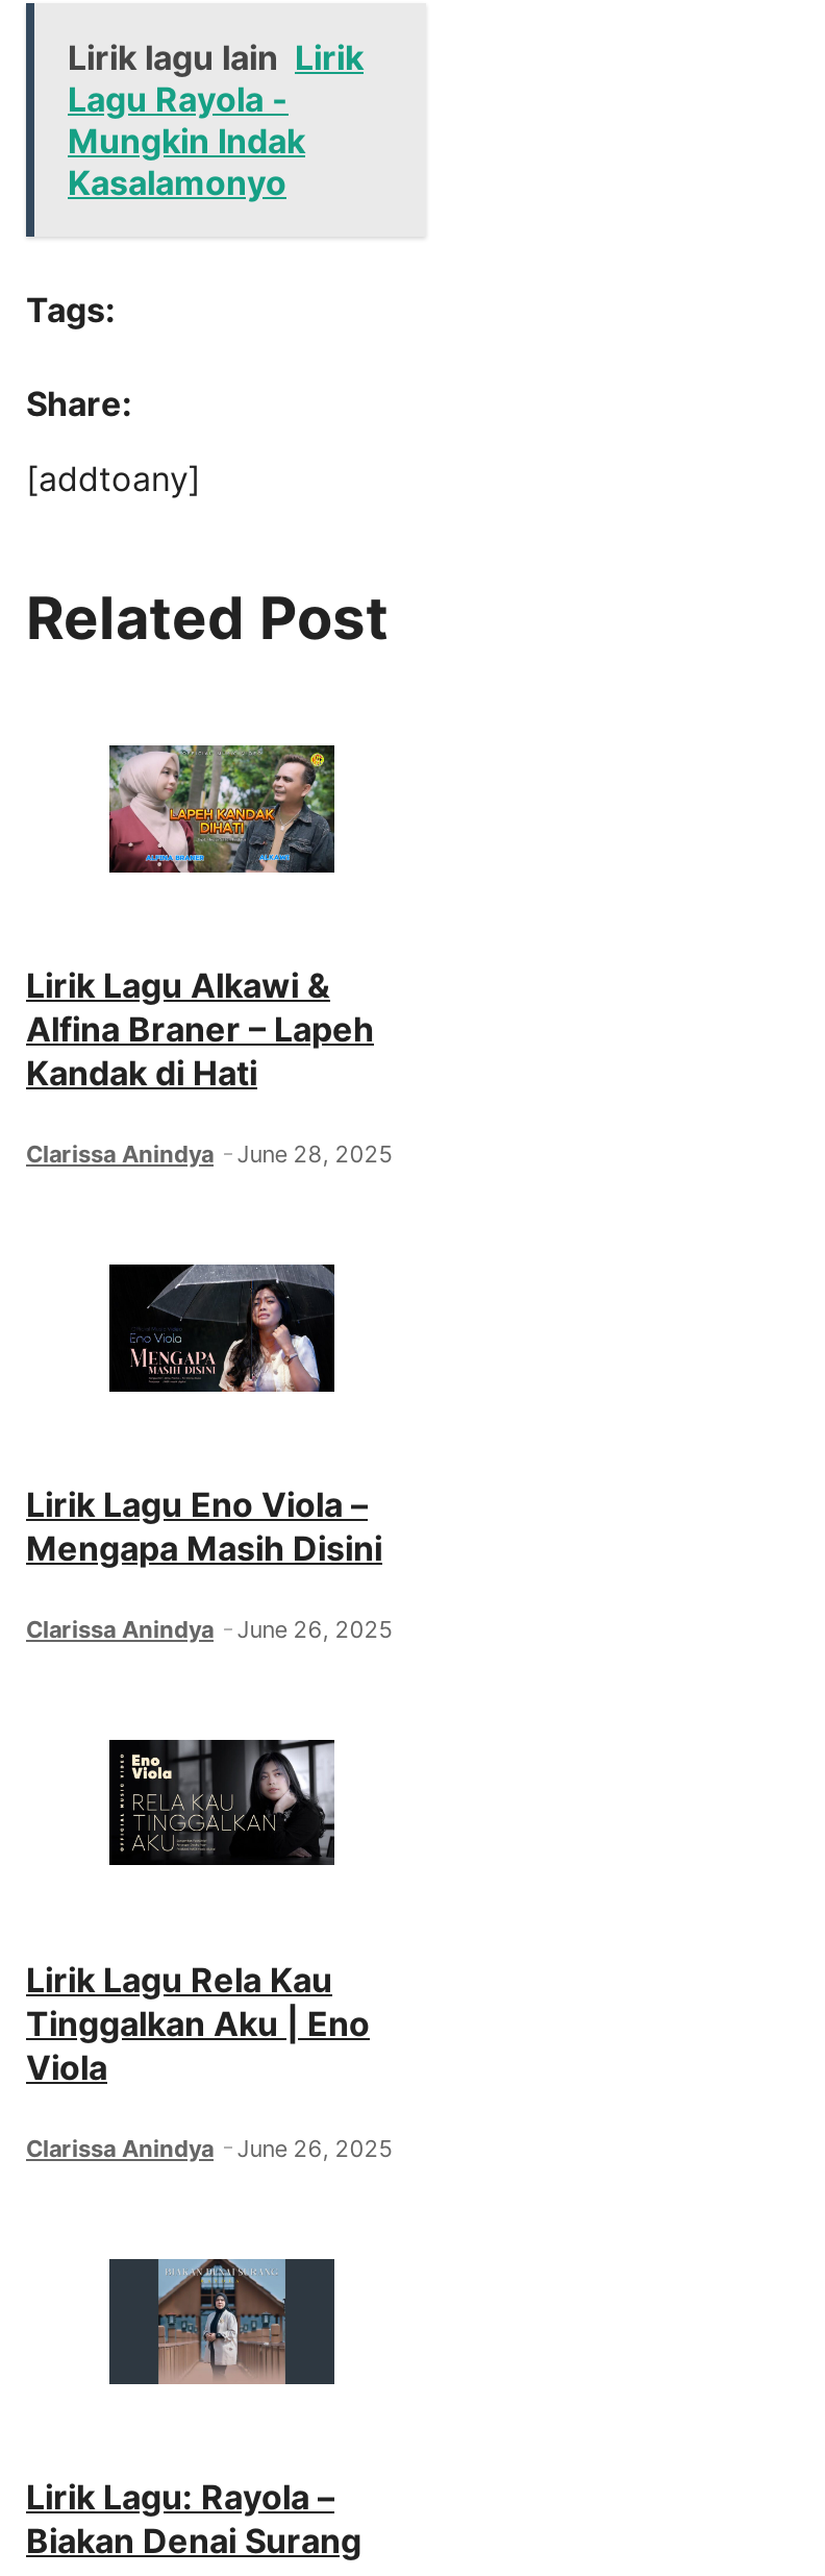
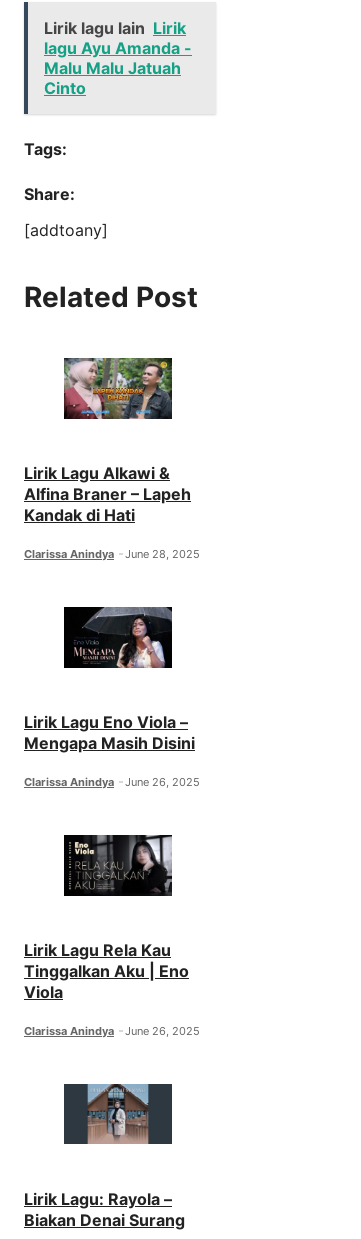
[68,79,305,204] Lagu Rayola - | Mungkin Indak | Kasalamonyo -> [44,38,192,98] lagu Ayu Amanda - | Malu Malu Jatuah | Cinto

